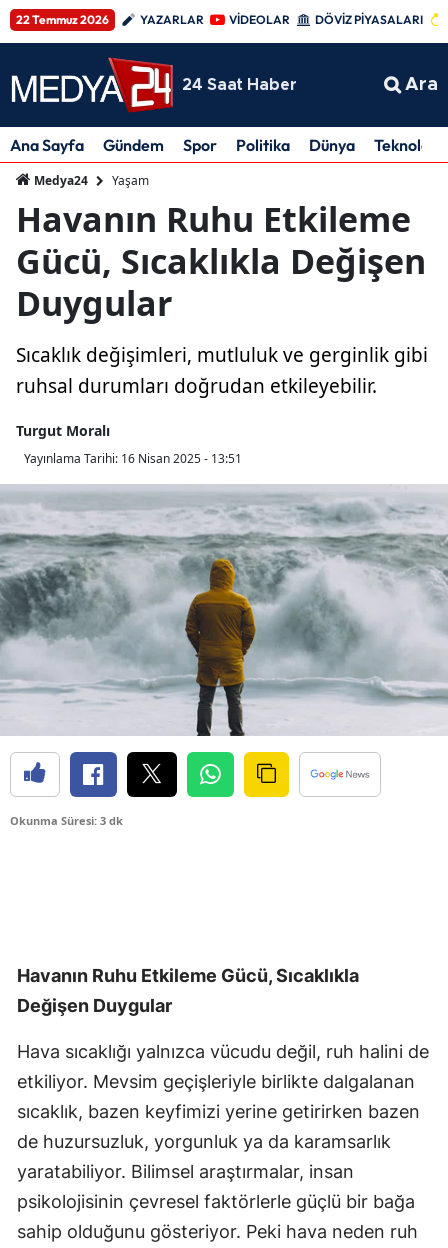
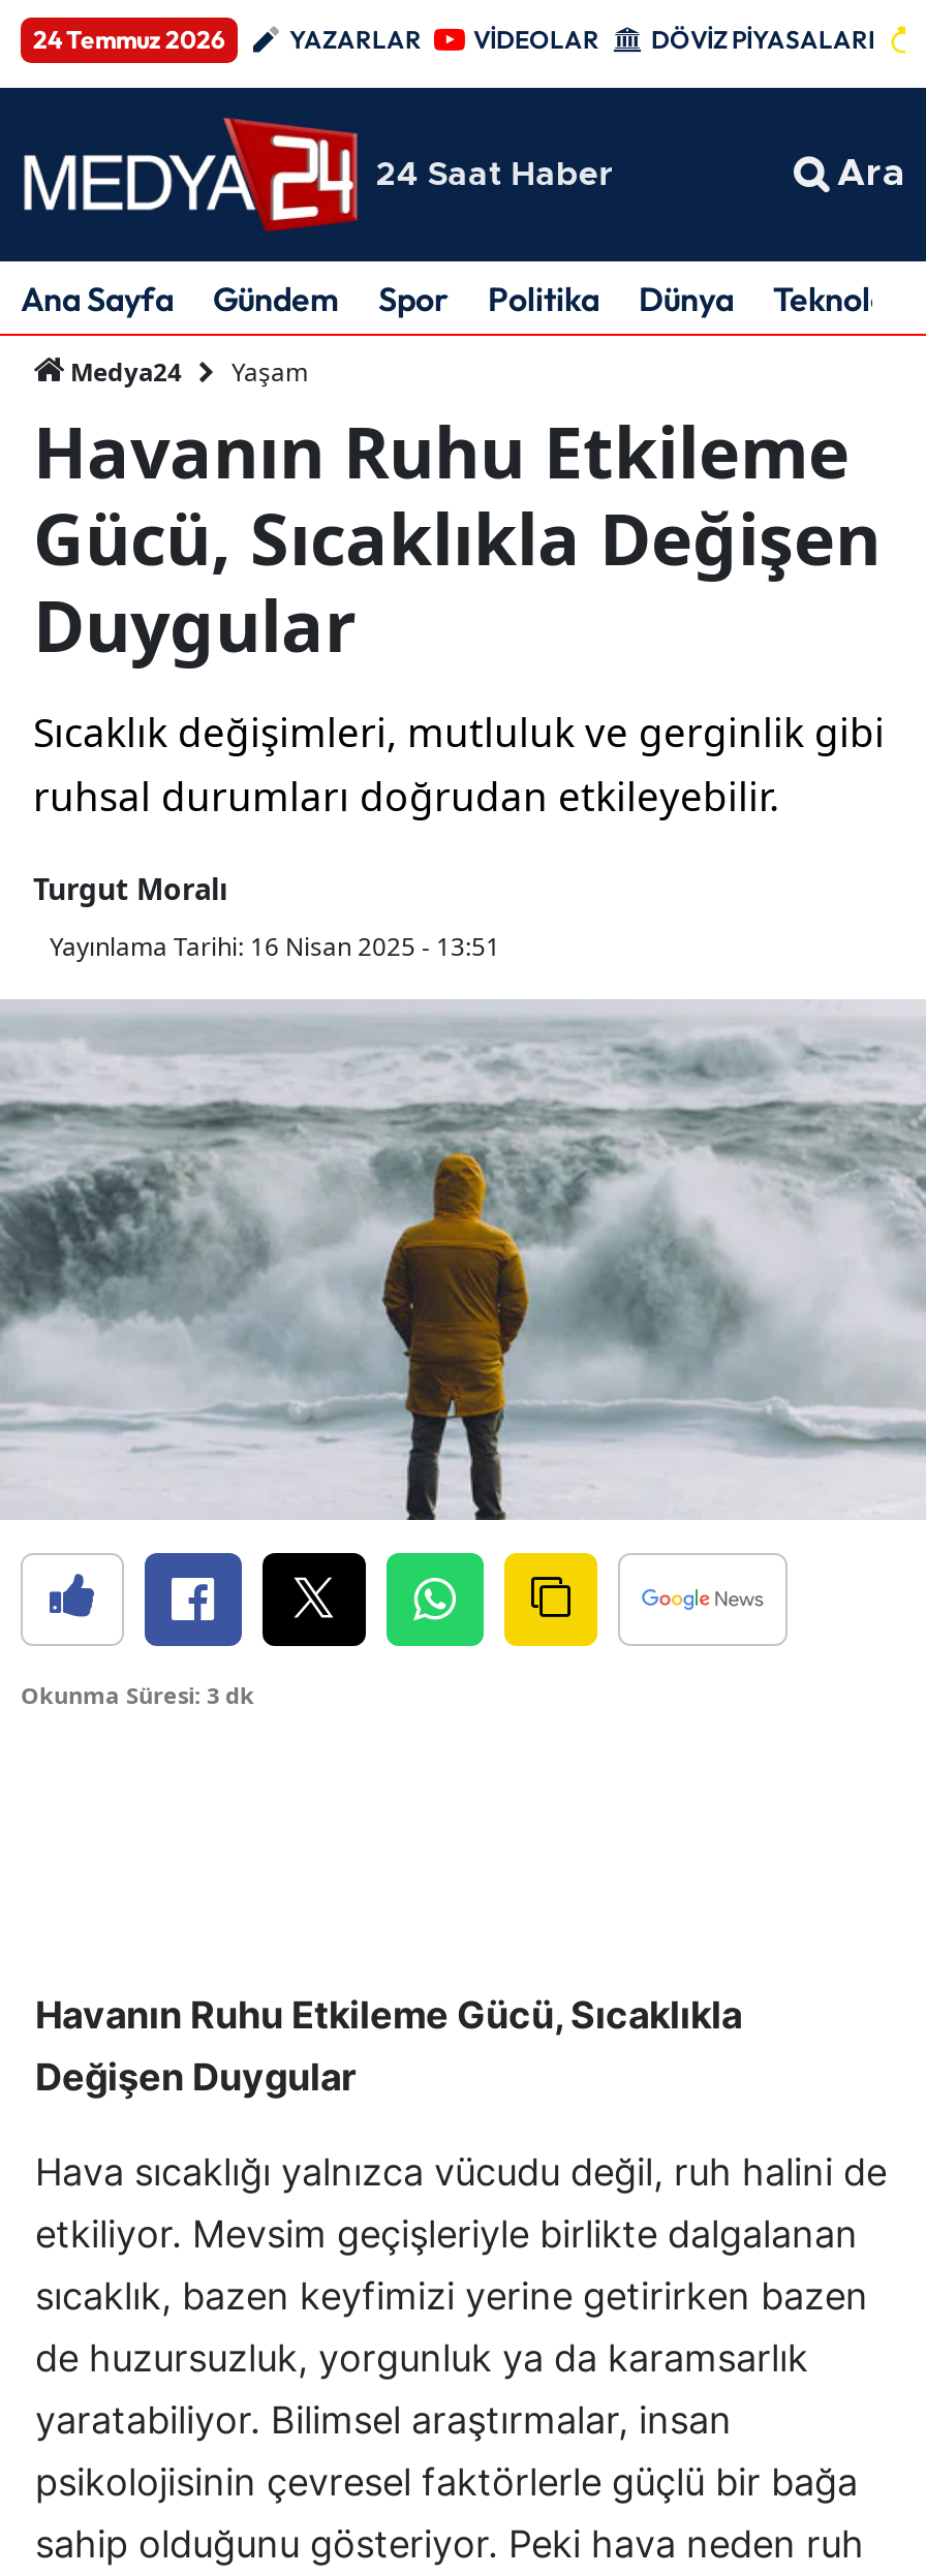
[16,11,109,26] 22 Temmuz 2026 -> [33,23,225,54] 24 Temmuz 2026

